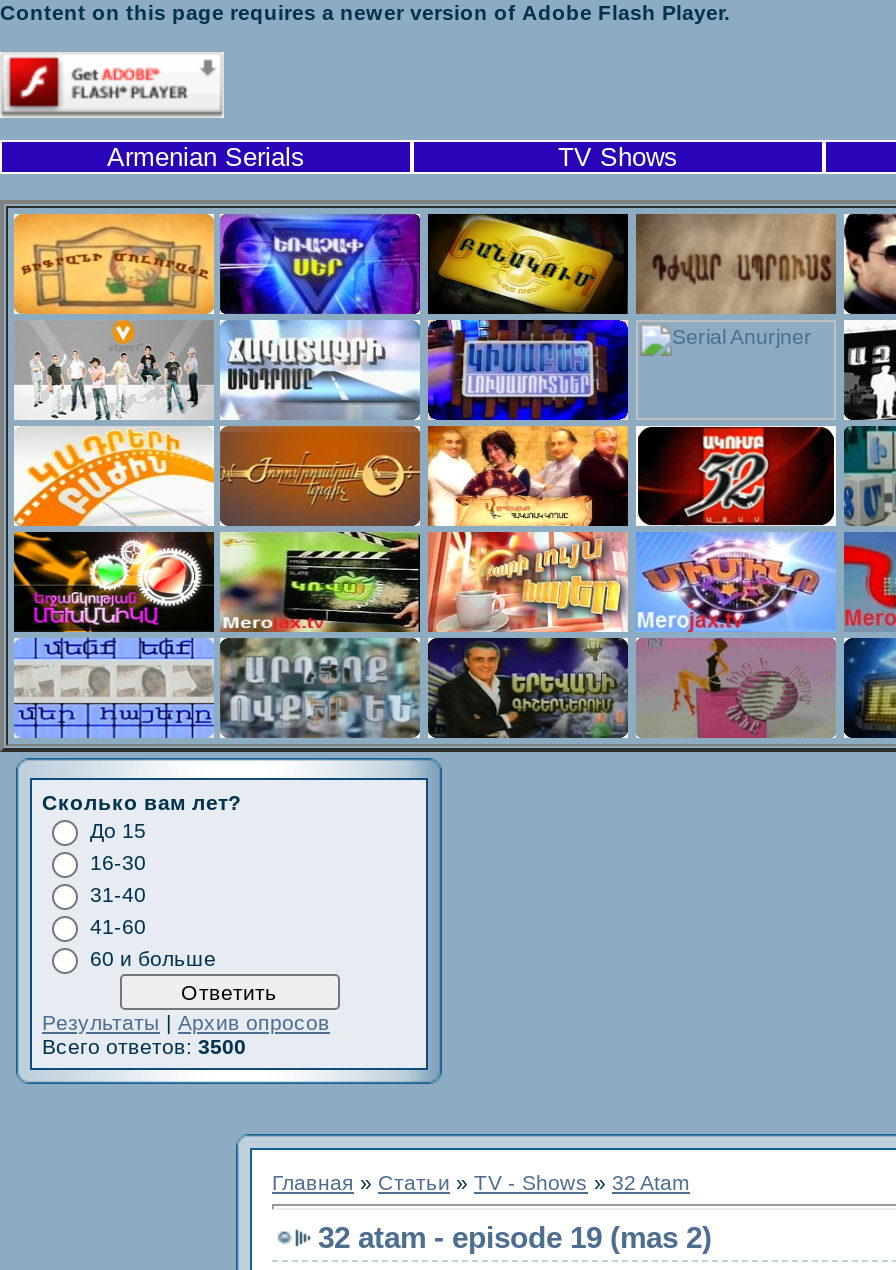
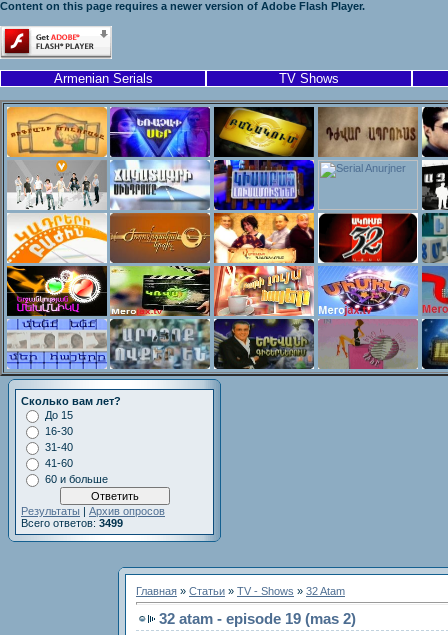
[42,1034,246,1058] Всего ответов:3500 -> [21,517,123,529] Всего ответов:3499

